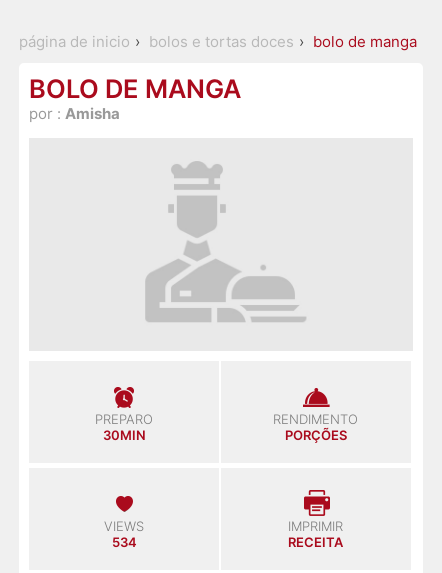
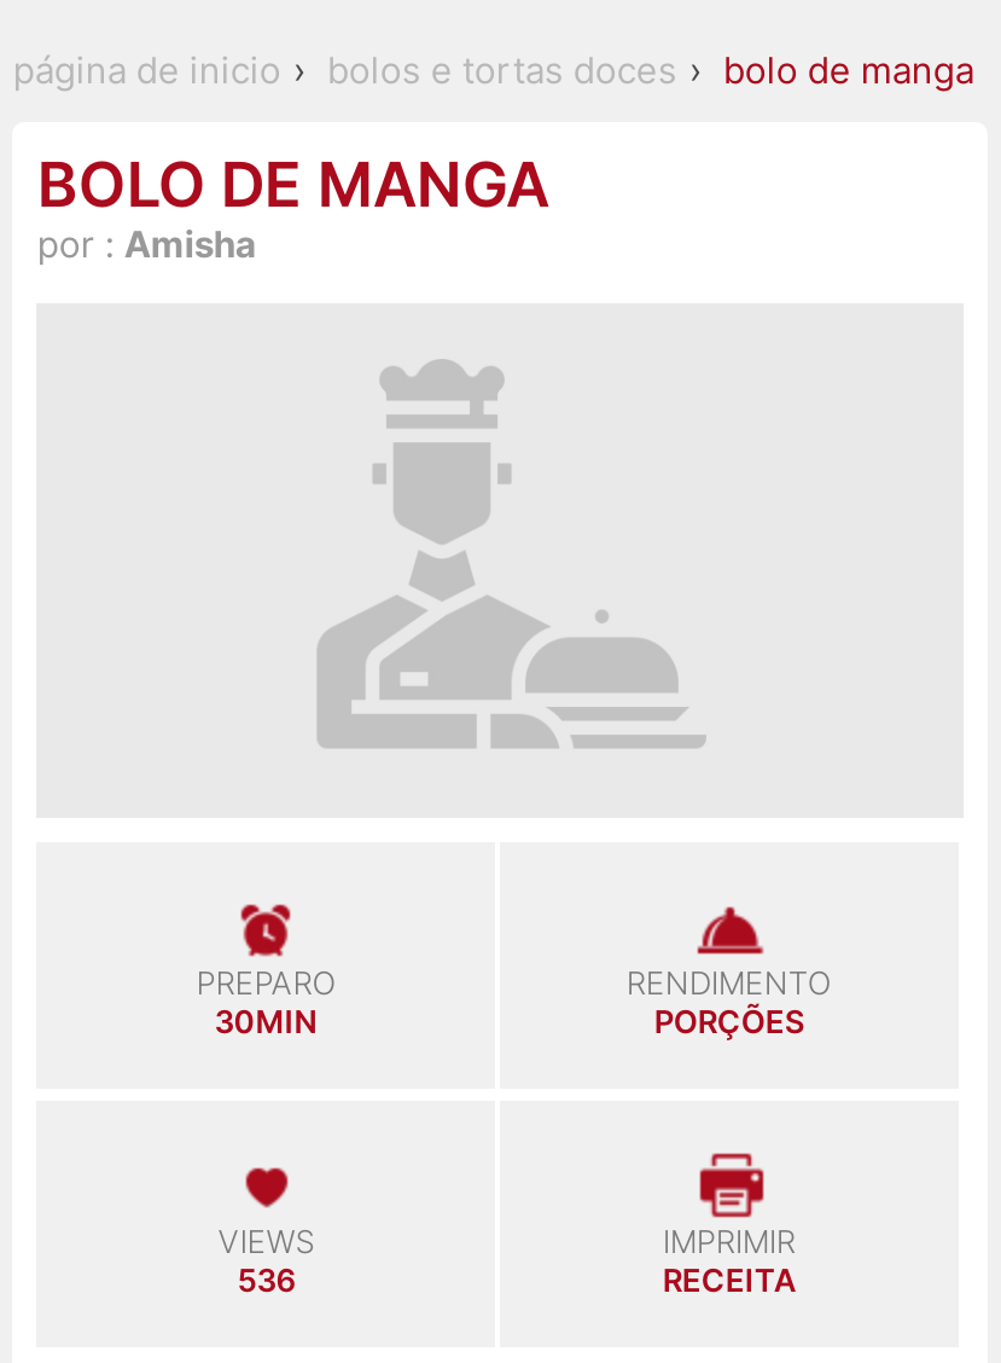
[112,534,137,550] 534 -> [237,1261,295,1300] 536

